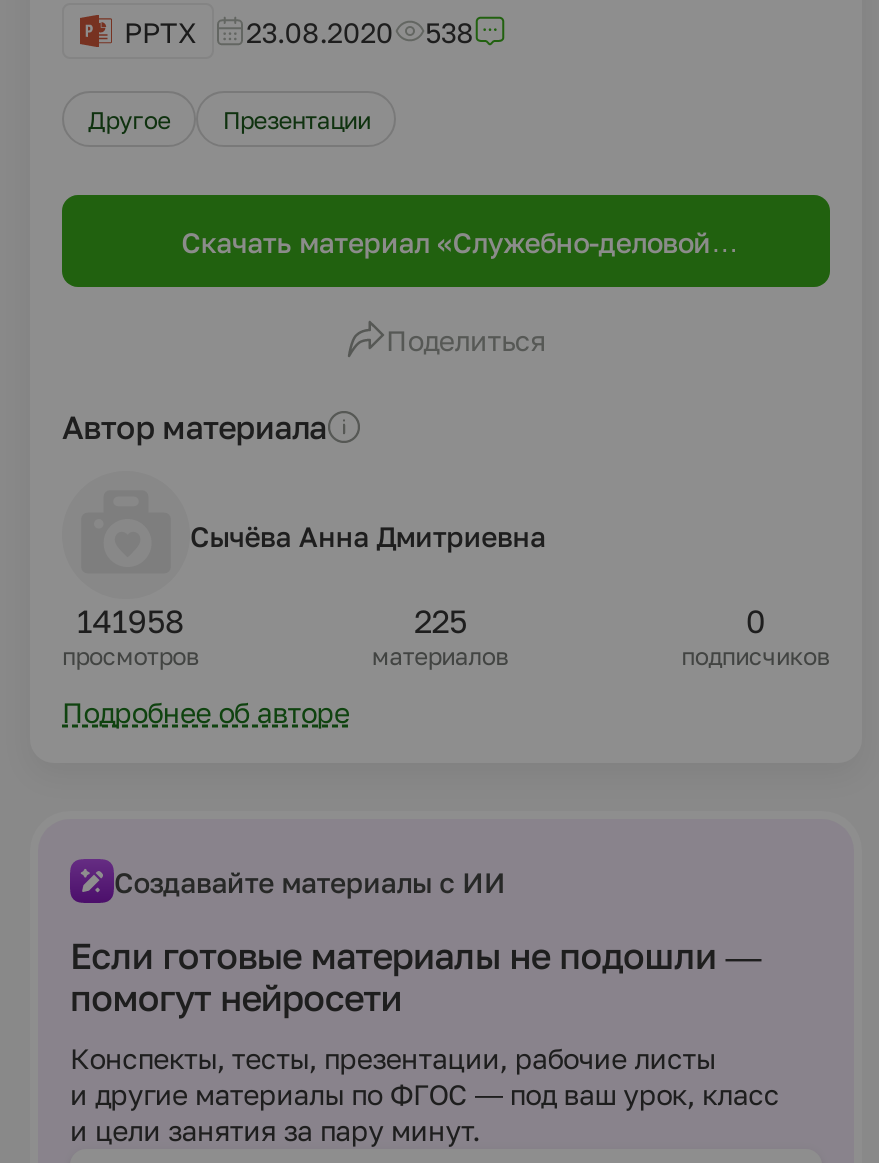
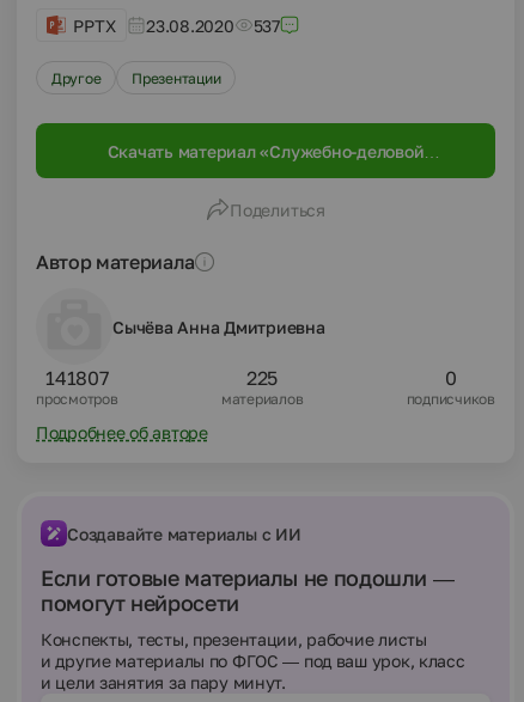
[124,14,474,48] PPTX 23.08.2020 538 -> [73,15,280,35] PPTX 23.08.2020 537
[77,601,184,641] 141958 -> [45,366,108,390] 141807

